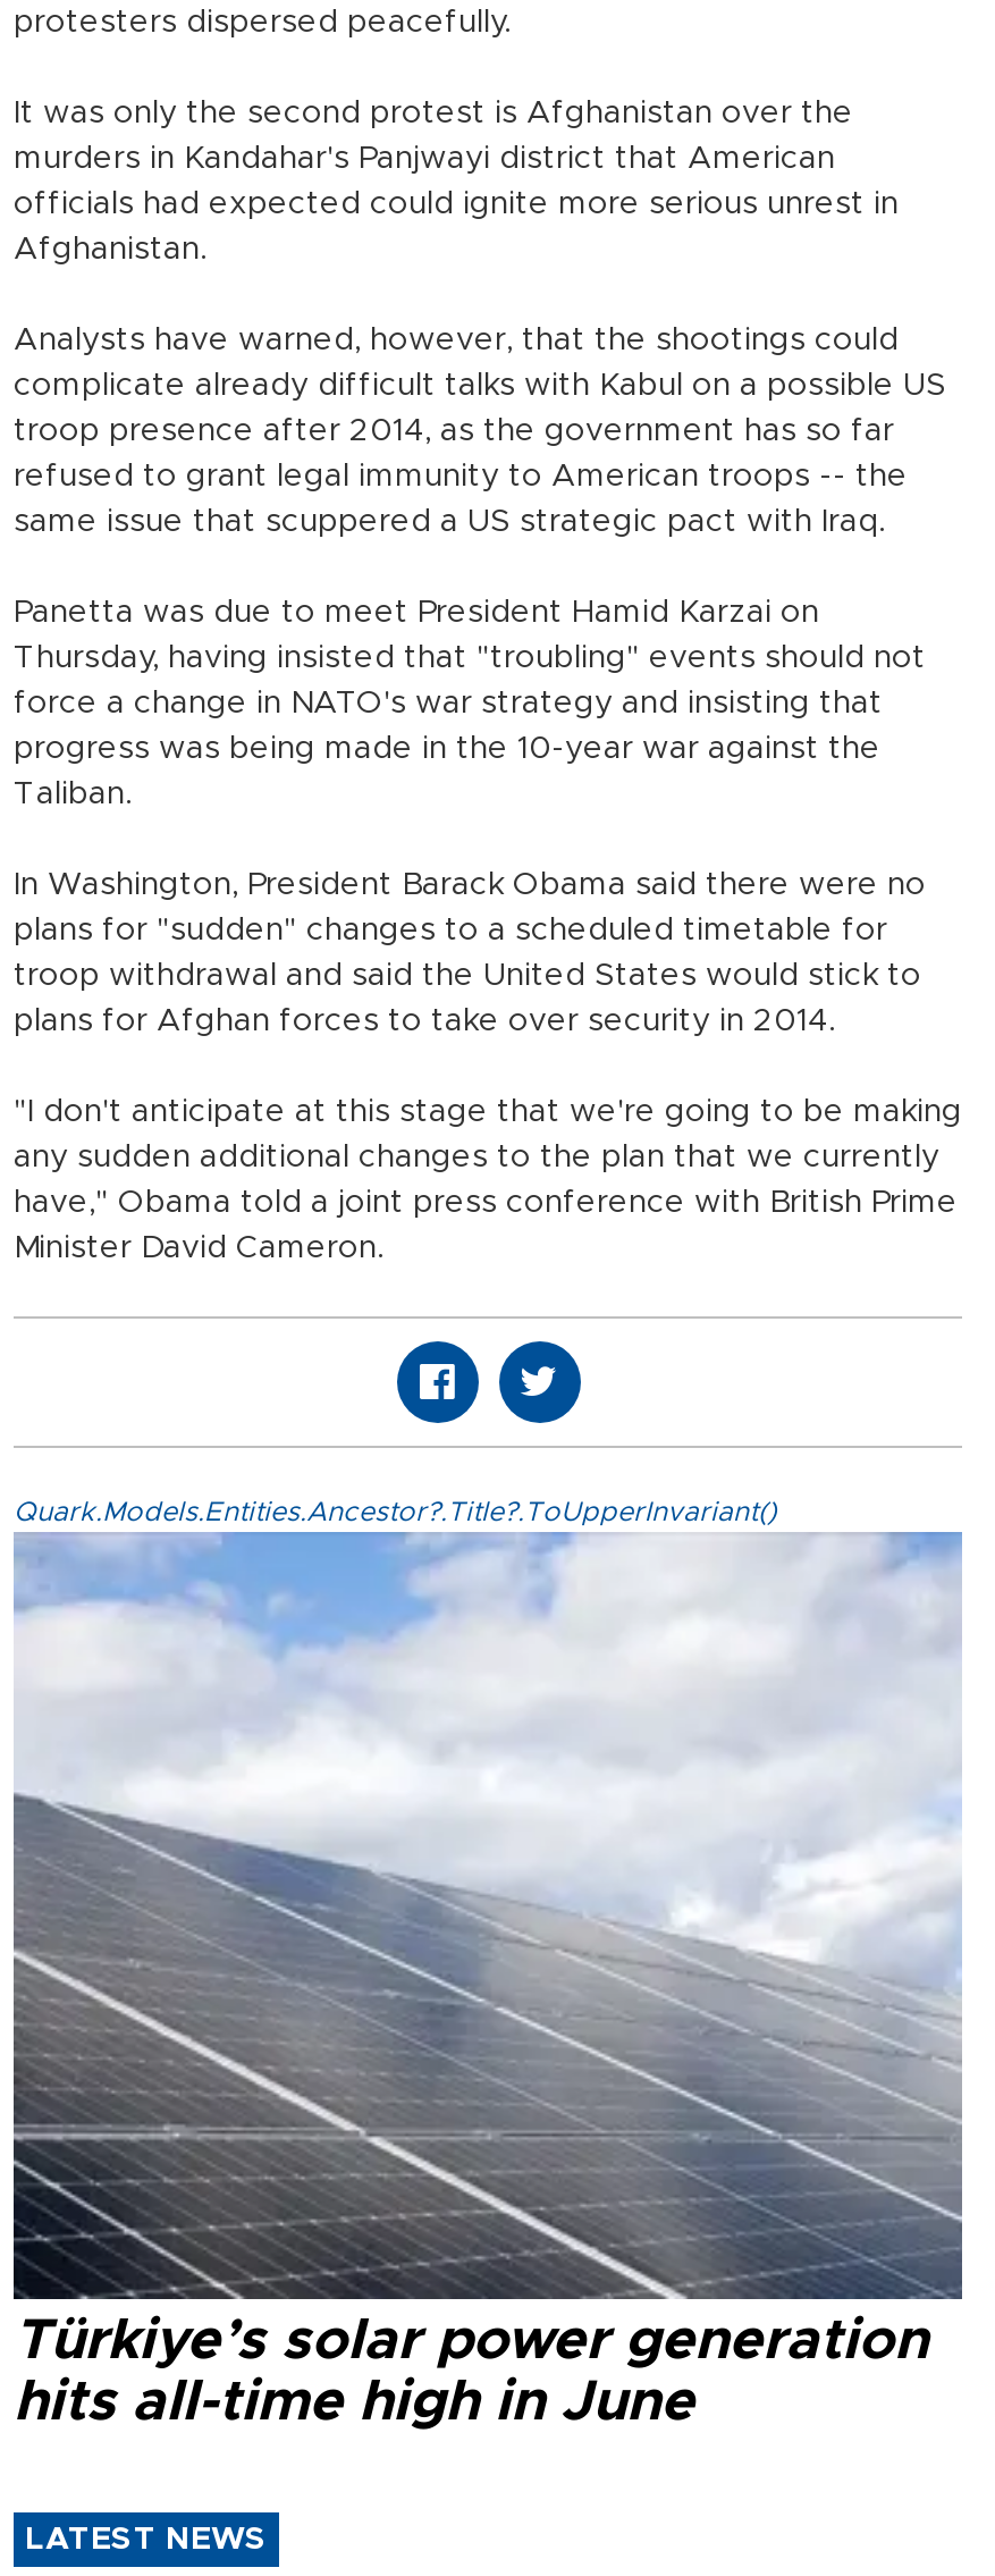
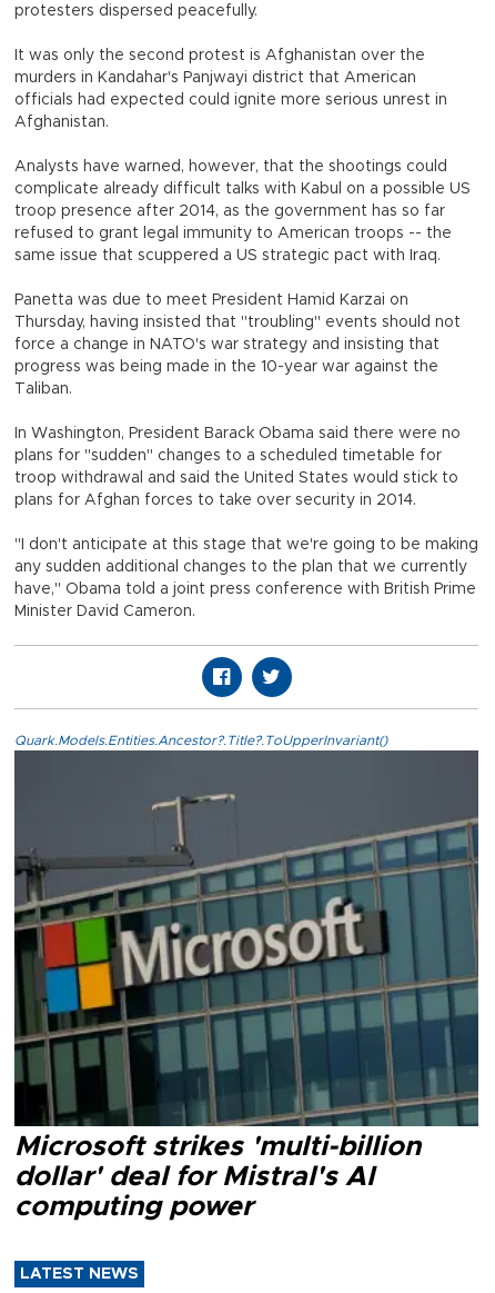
[14,1530,962,2430] [image] | Türkiye’s solar power generation | hits all-time high in June -> [13,749,479,1220] [image] | Microsoft strikes 'multi-billion | dollar' deal for Mistral's AI | computing power

